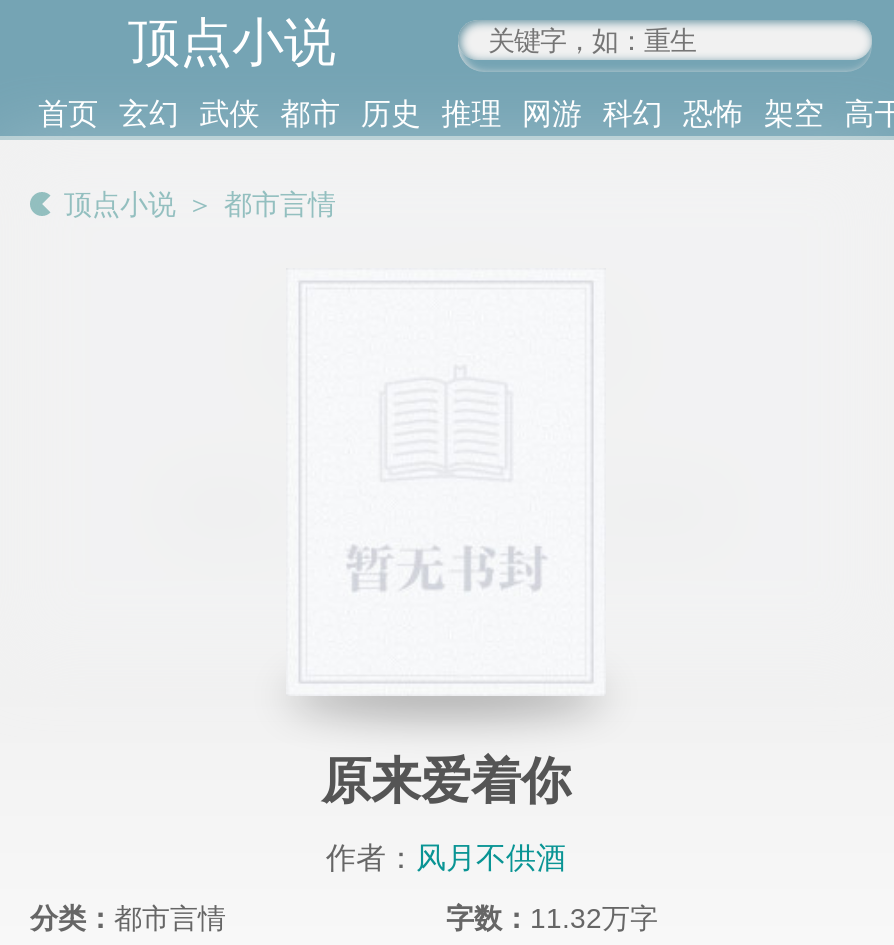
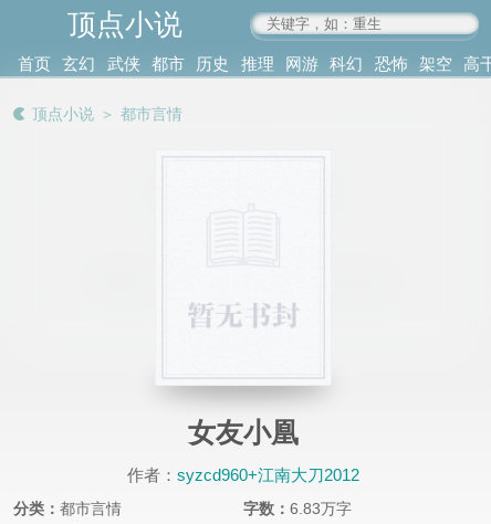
[321,753,571,809] 原来爱着你 -> [188,417,299,448] 女友小凰
[326,840,566,874] 作者：风月不供酒 -> [127,465,359,484] 作者：syzcd960+江南大刀2012
[446,903,658,935] 字数：11.32万字 -> [243,500,352,518] 字数：6.83万字

